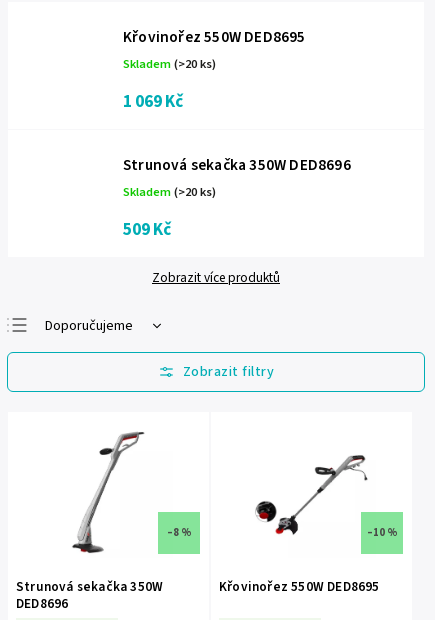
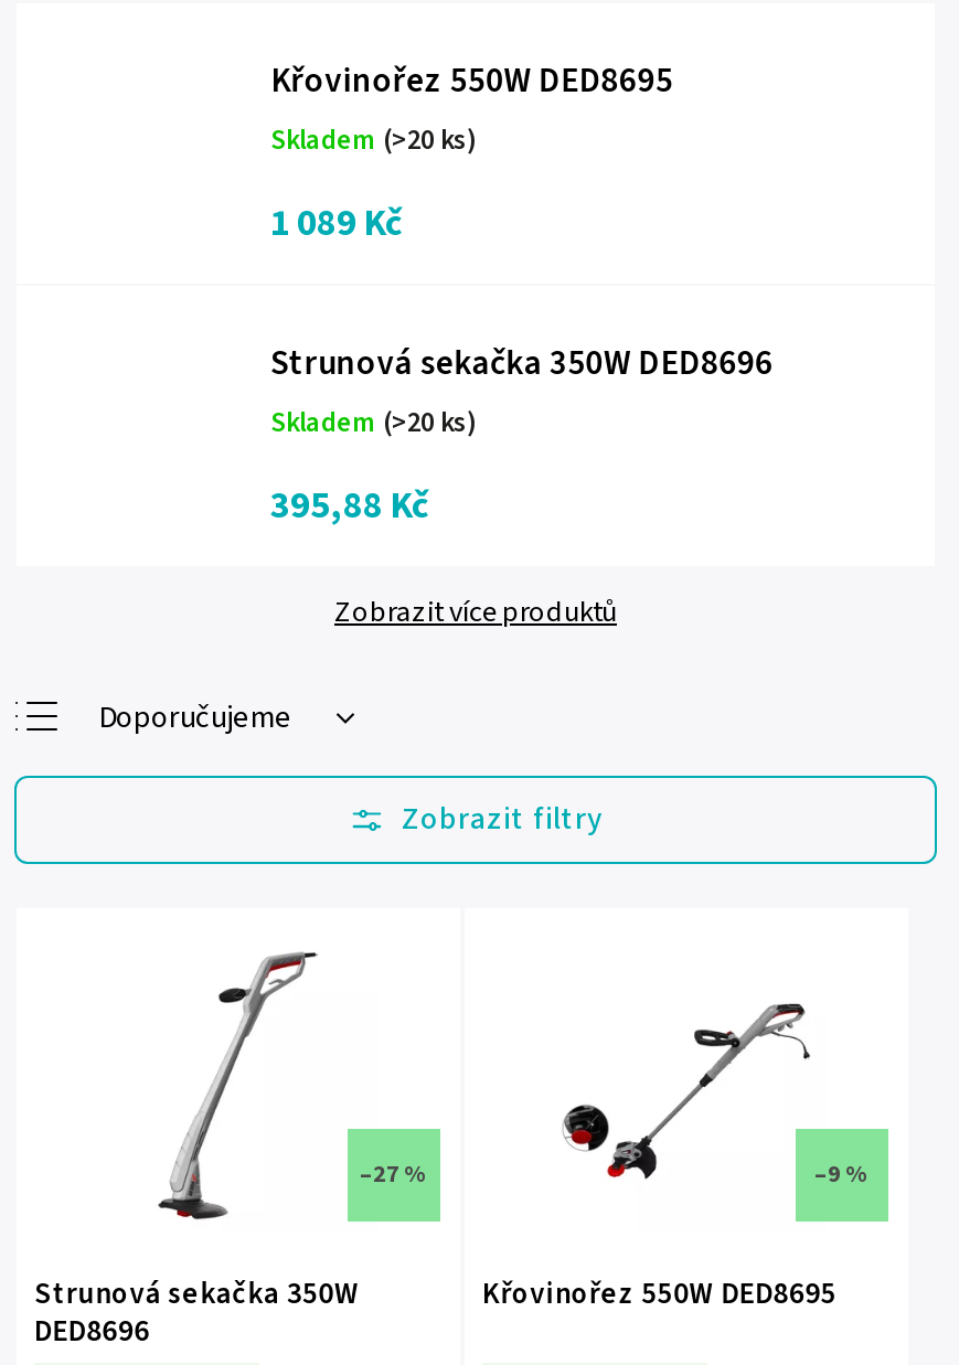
[123,90,183,114] 1 069 Kč -> [270,198,403,250] 1 089 Kč
[123,218,171,242] 509 Kč -> [270,480,429,533] 395,88 Kč
[166,525,191,540] –8 % -> [360,1158,428,1191] –27 %
[366,525,397,540] –10 % -> [814,1158,870,1191] –9 %

